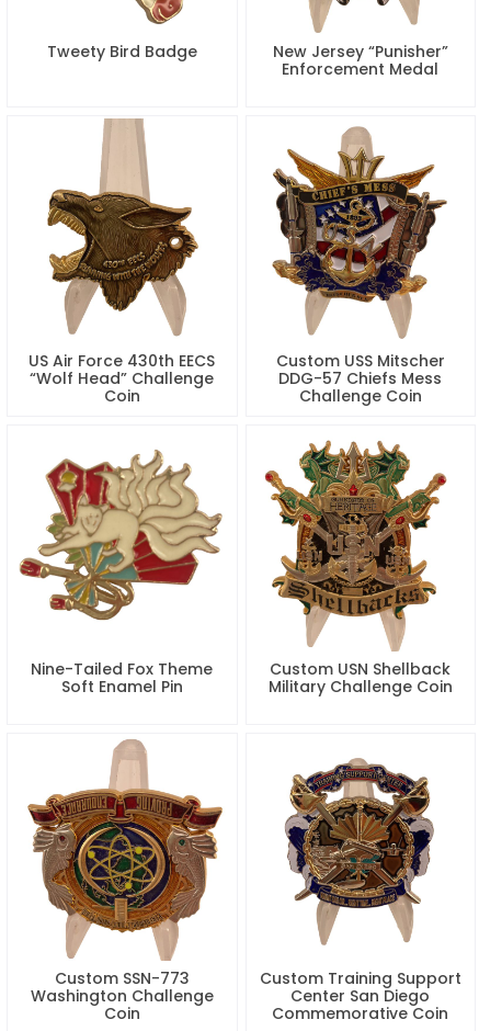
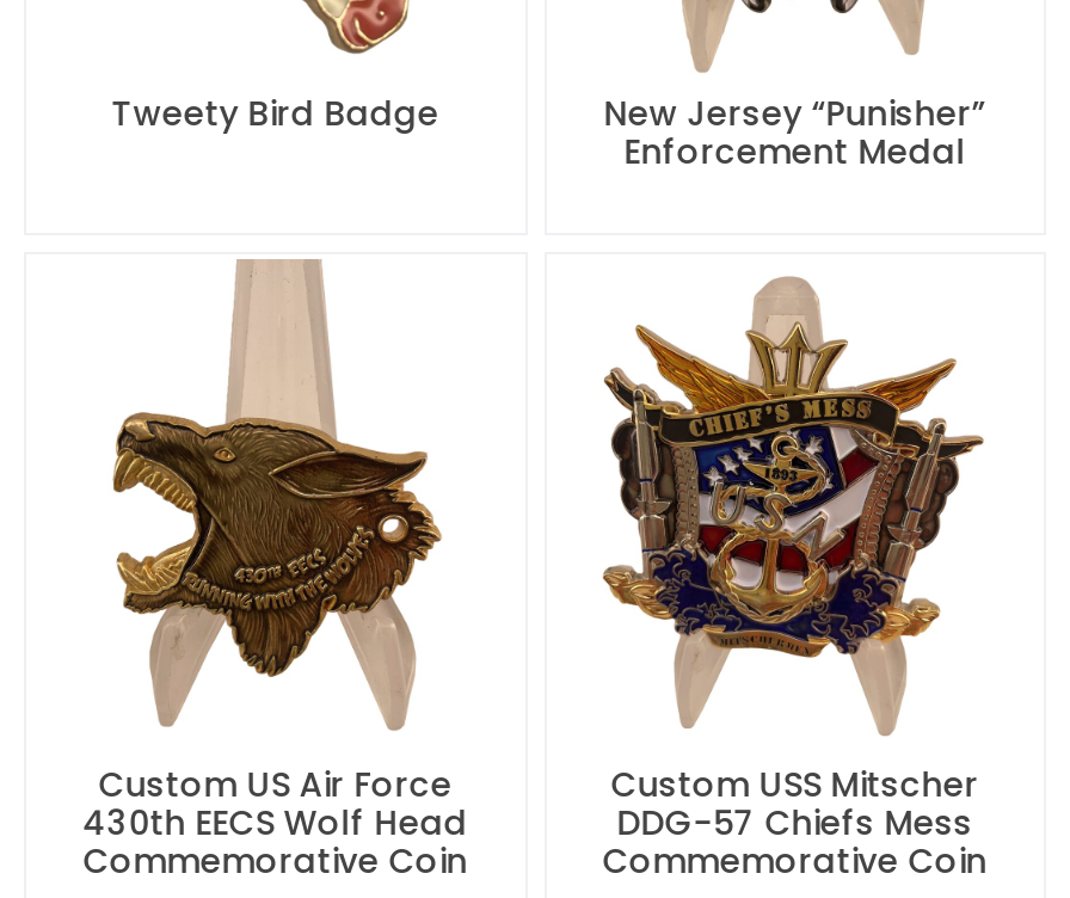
[29,350,215,407] US Air Force 430th EECS | “Wolf Head” Challenge | Coin -> [83,761,468,885] Custom US Air Force | 430th EECS Wolf Head | Commemorative Coin
[299,385,422,407] Challenge Coin -> none
[264,440,452,698] [image] | Custom USN Shellback | Military Challenge Coin -> none
[19,449,223,698] [image] | Nine-Tailed Fox Theme | Soft Enamel Pin -> none
[26,738,224,1024] [image] | Custom SSN-773 | Washington Challenge | Coin -> none
[260,757,461,1007] [image] | Custom Training Support | Center San Diego -> none

